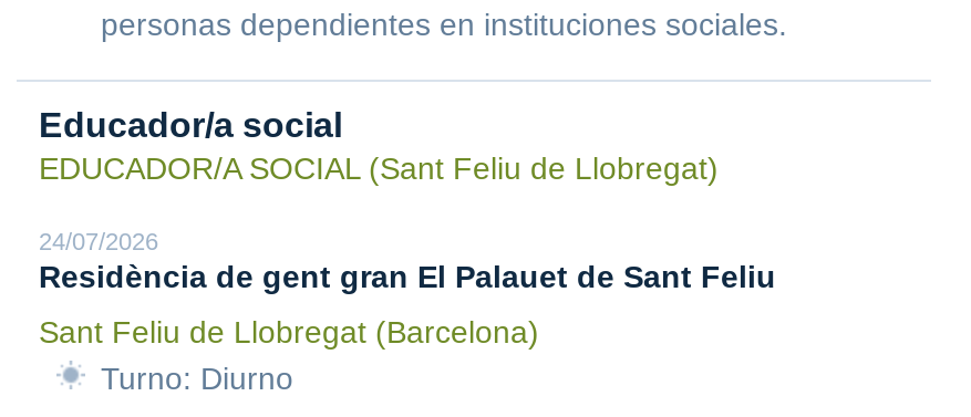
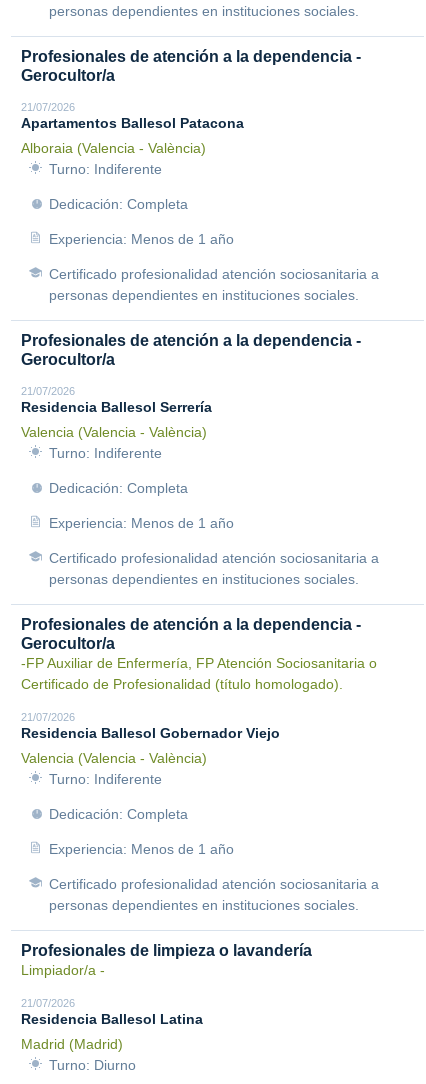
[39,106,776,350] Educador/a social | EDUCADOR/A SOCIAL (Sant Feliu de Llobregat) | 24/07/2026 | Residència de gent gran El Palauet de Sant Feliu | Sant Feliu de Llobregat (Barcelona) -> [21,48,379,1052] Profesionales de atención a la dependencia - | Gerocultor/a | 21/07/2026 | Apartamentos Ballesol Patacona | Alboraia (Valencia - València) | Turno: Indiferente | Dedicación: Completa | Experiencia: Menos de 1 año | Certificado profesionalidad atención sociosanitaria a | personas dependientes en instituciones sociales. | Profesionales de atención a la dependencia - | Gerocultor/a | 21/07/2026 | Residencia Ballesol Serrería | Valencia (Valencia - València) | Turno: Indiferente | Dedicación: Completa | Experiencia: Menos de 1 año | Certificado profesionalidad atención sociosanitaria a | personas dependientes en instituciones sociales. | Profesionales de atención a la dependencia - | Gerocultor/a | -FP Auxiliar de Enfermería, FP Atención Sociosanitaria o | Certificado de Profesionalidad (título homologado). | 21/07/2026 | Residencia Ballesol Gobernador Viejo | Valencia (Valencia - València) | Turno: Indiferente | Dedicación: Completa | Experiencia: Menos de 1 año | Certificado profesionalidad atención sociosanitaria a | personas dependientes en instituciones sociales. | Profesionales de limpieza o lavandería | Limpiador/a - | 21/07/2026 | Residencia Ballesol Latina | Madrid (Madrid)

